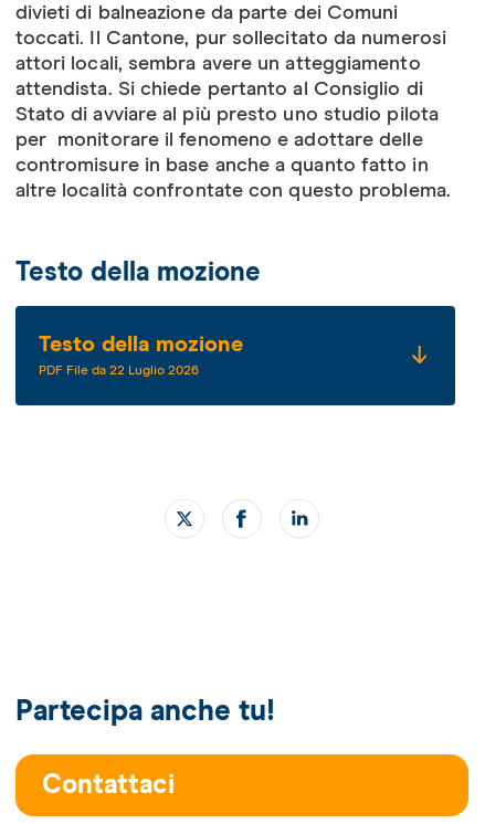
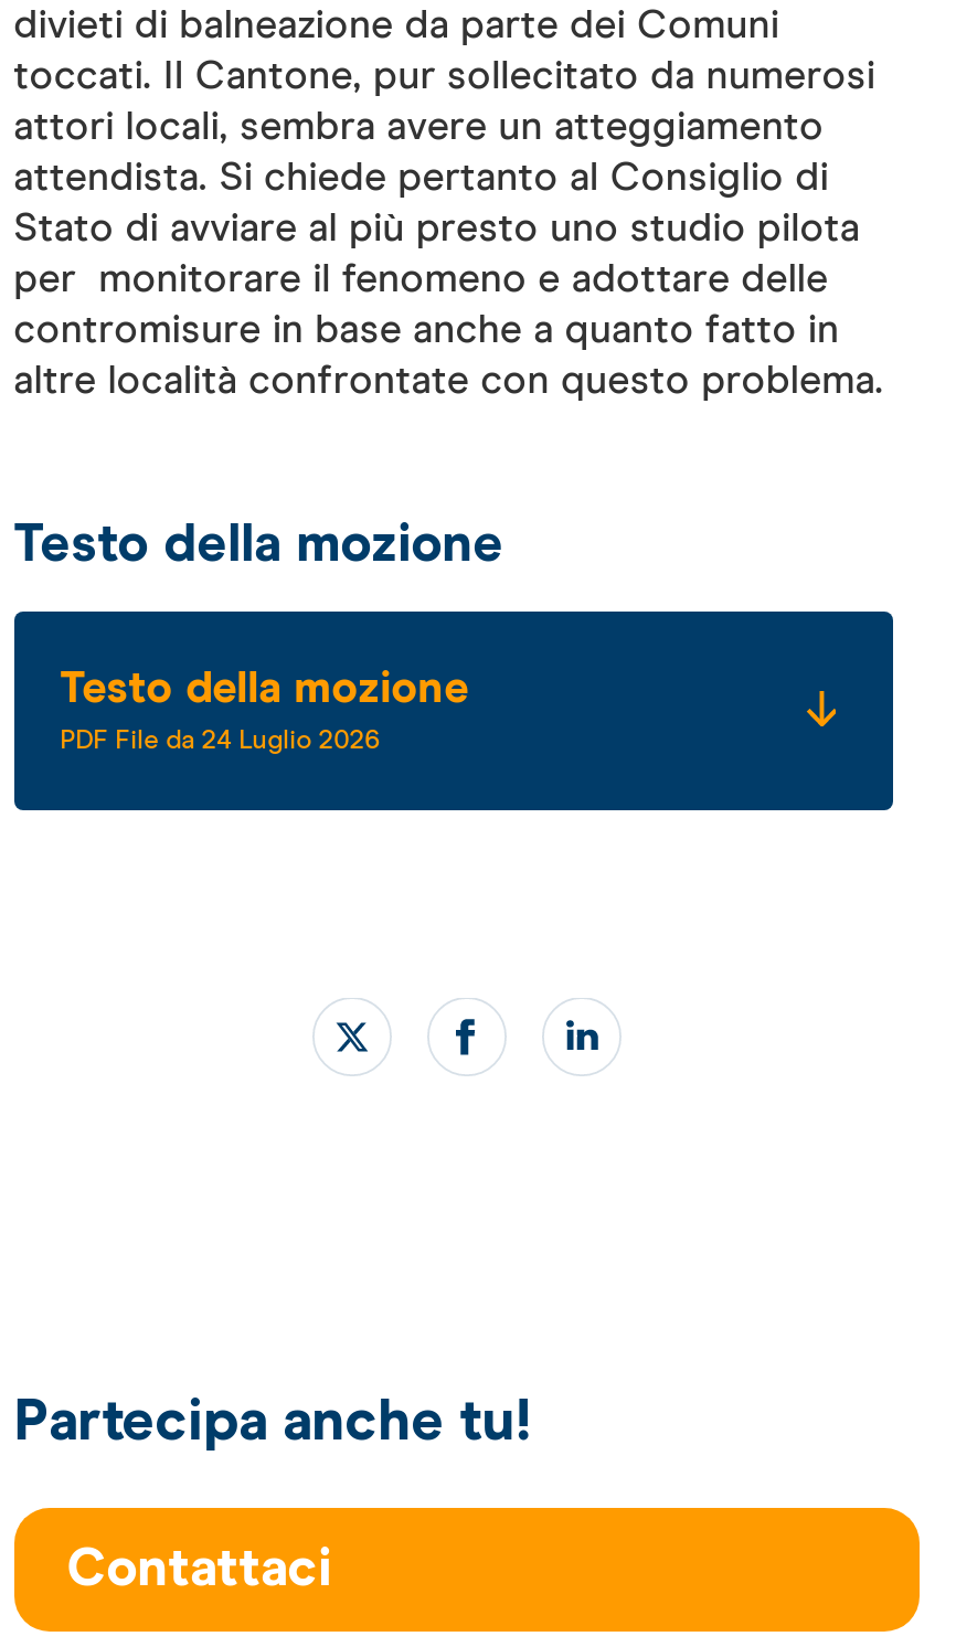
[38,364,198,378] PDF File da 22 Luglio 2026 -> [60,728,380,755] PDF File da 24 Luglio 2026

